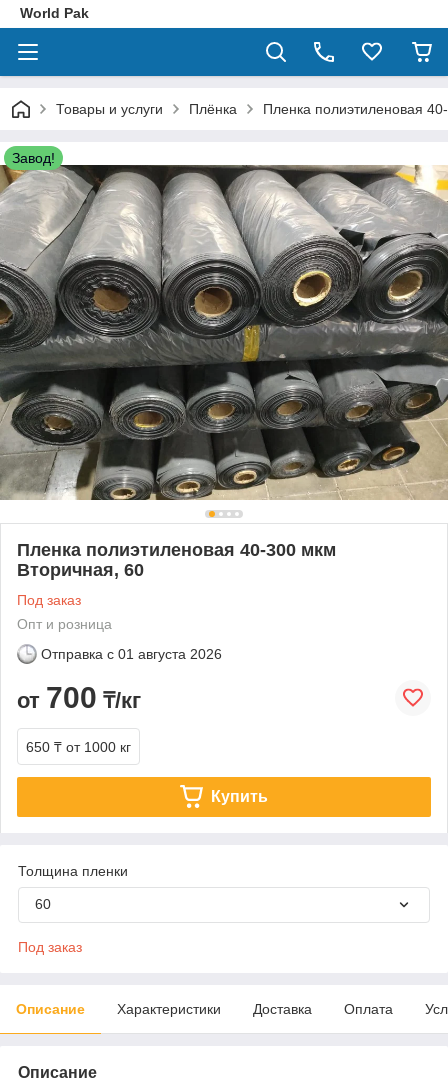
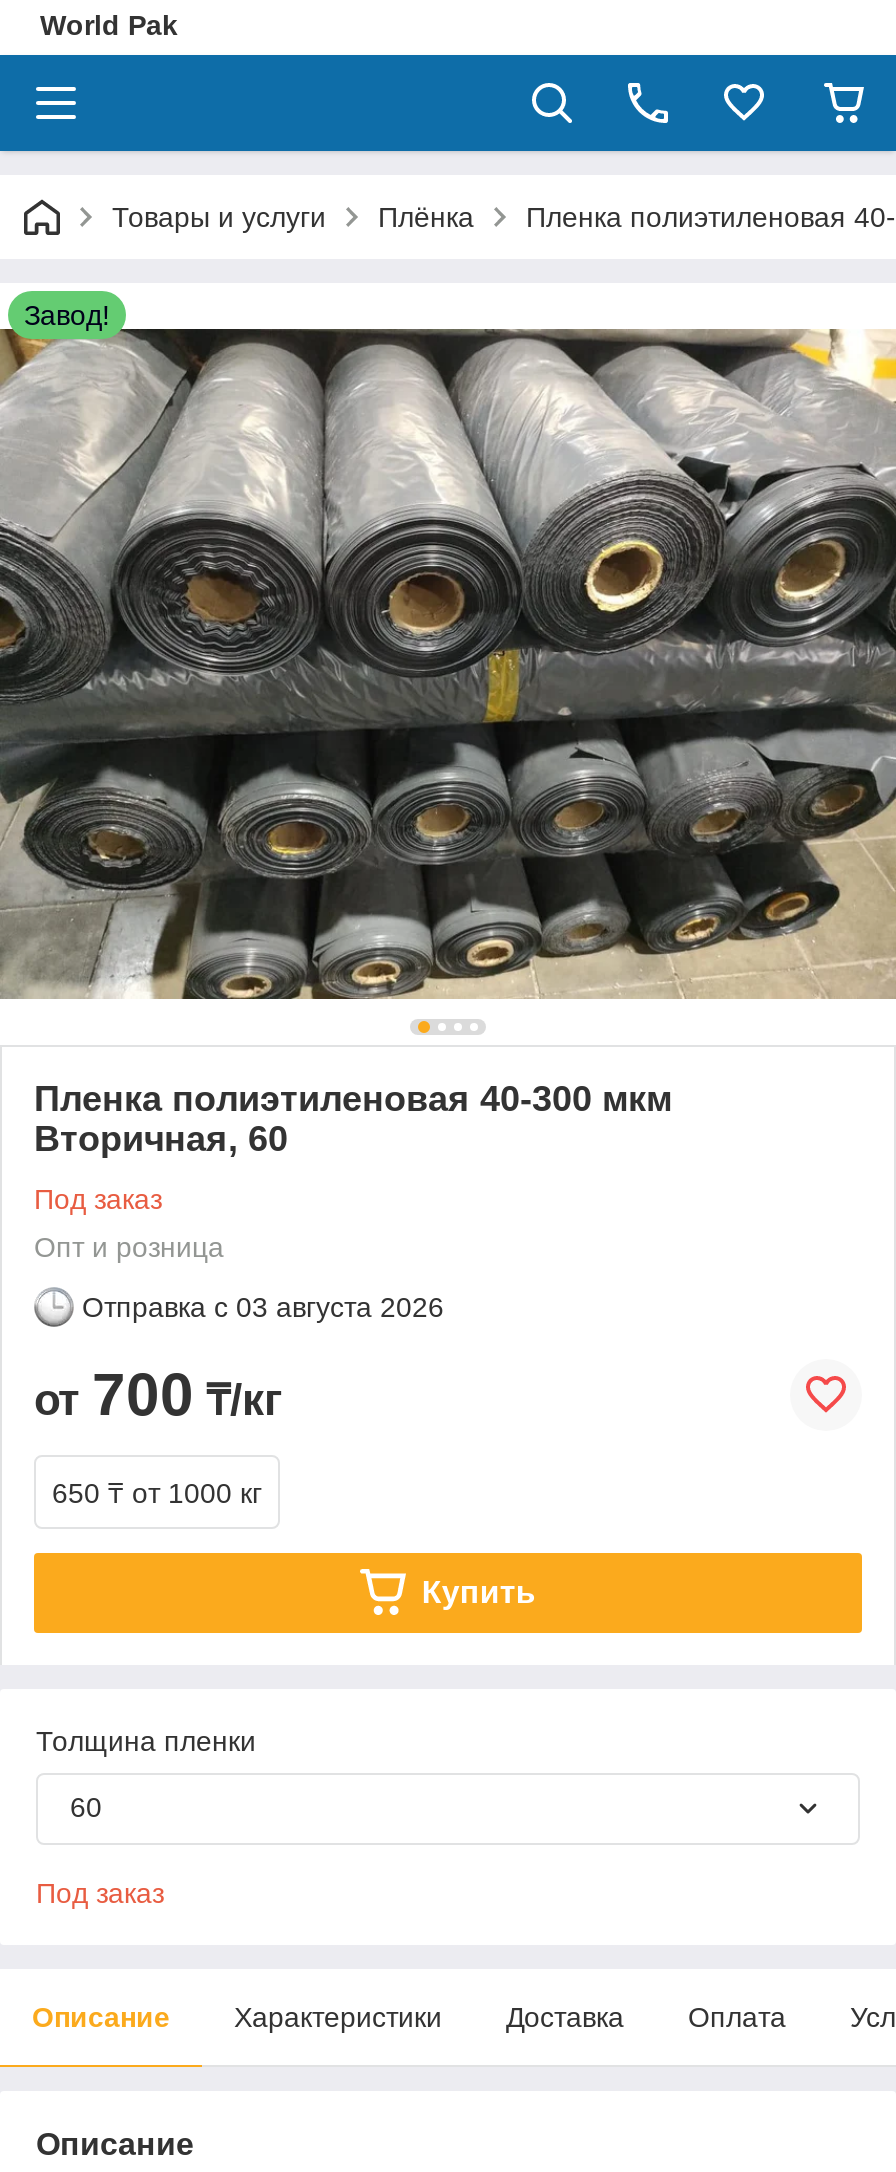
[41,646,222,662] Отправка с 01 августа 2026 -> [82,1291,444,1323] Отправка с 03 августа 2026

